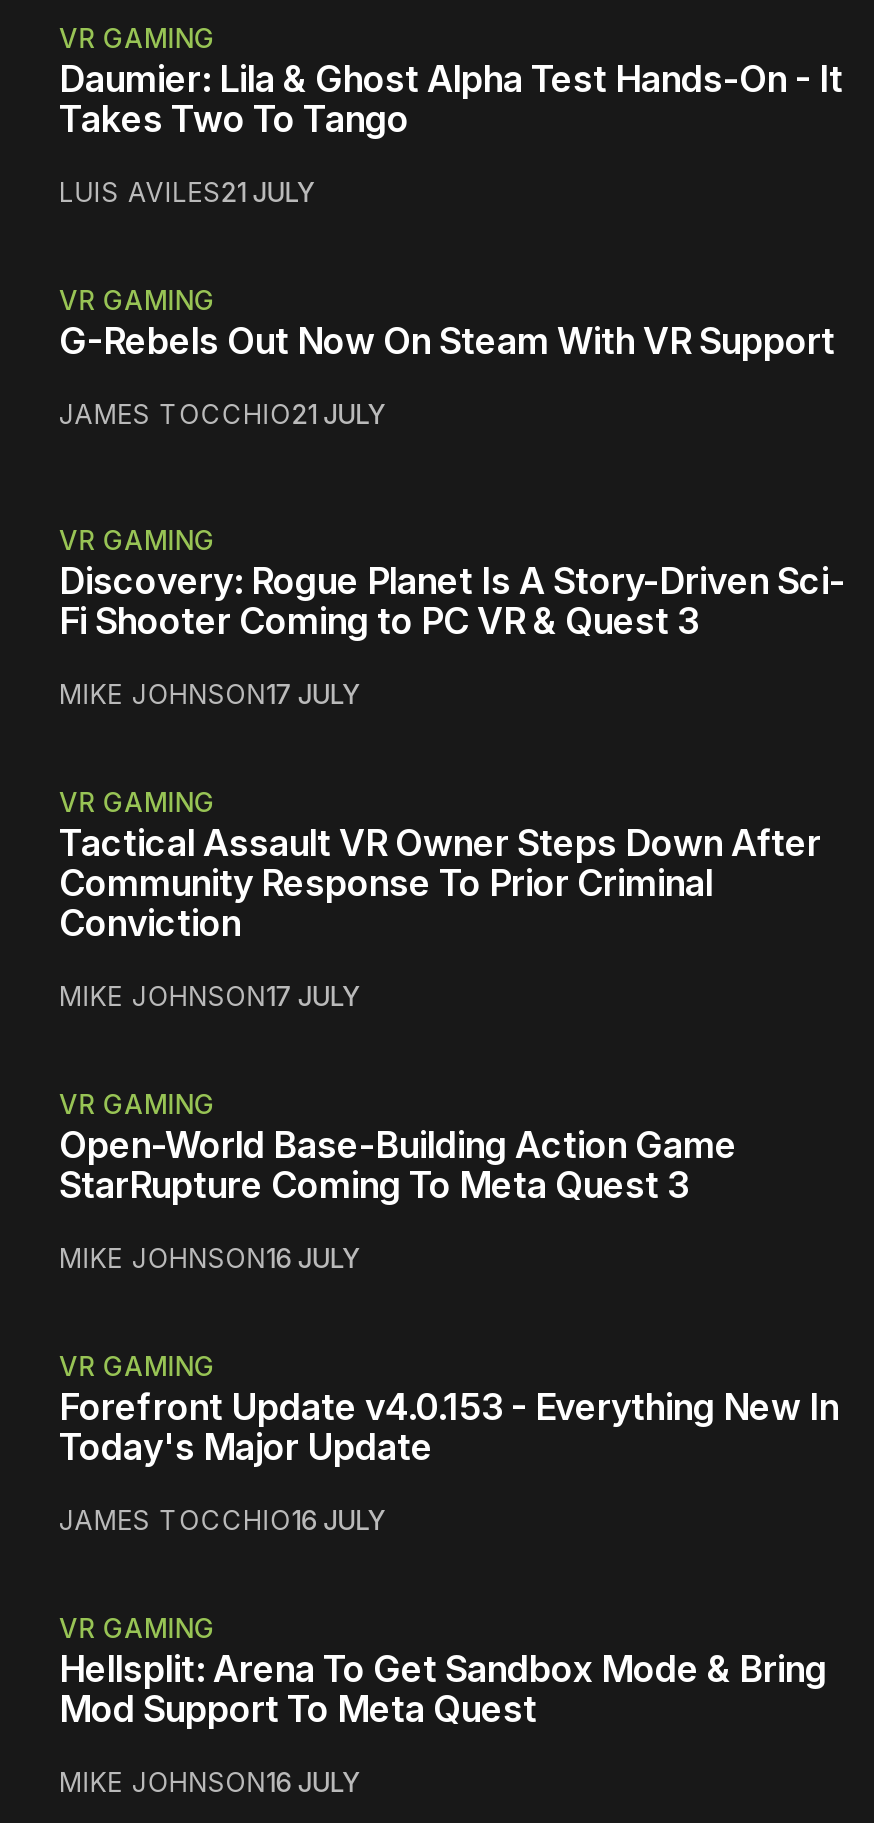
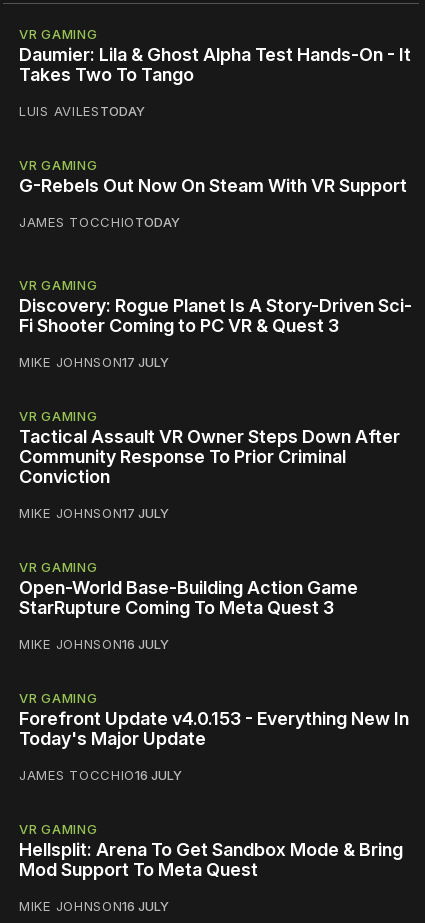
[59,177,314,209] LUIS AVILES21 JULY -> [19,103,145,119] LUIS AVILESTODAY
[59,399,385,431] JAMES TOCCHIO21 JULY -> [19,214,180,230] JAMES TOCCHIOTODAY

